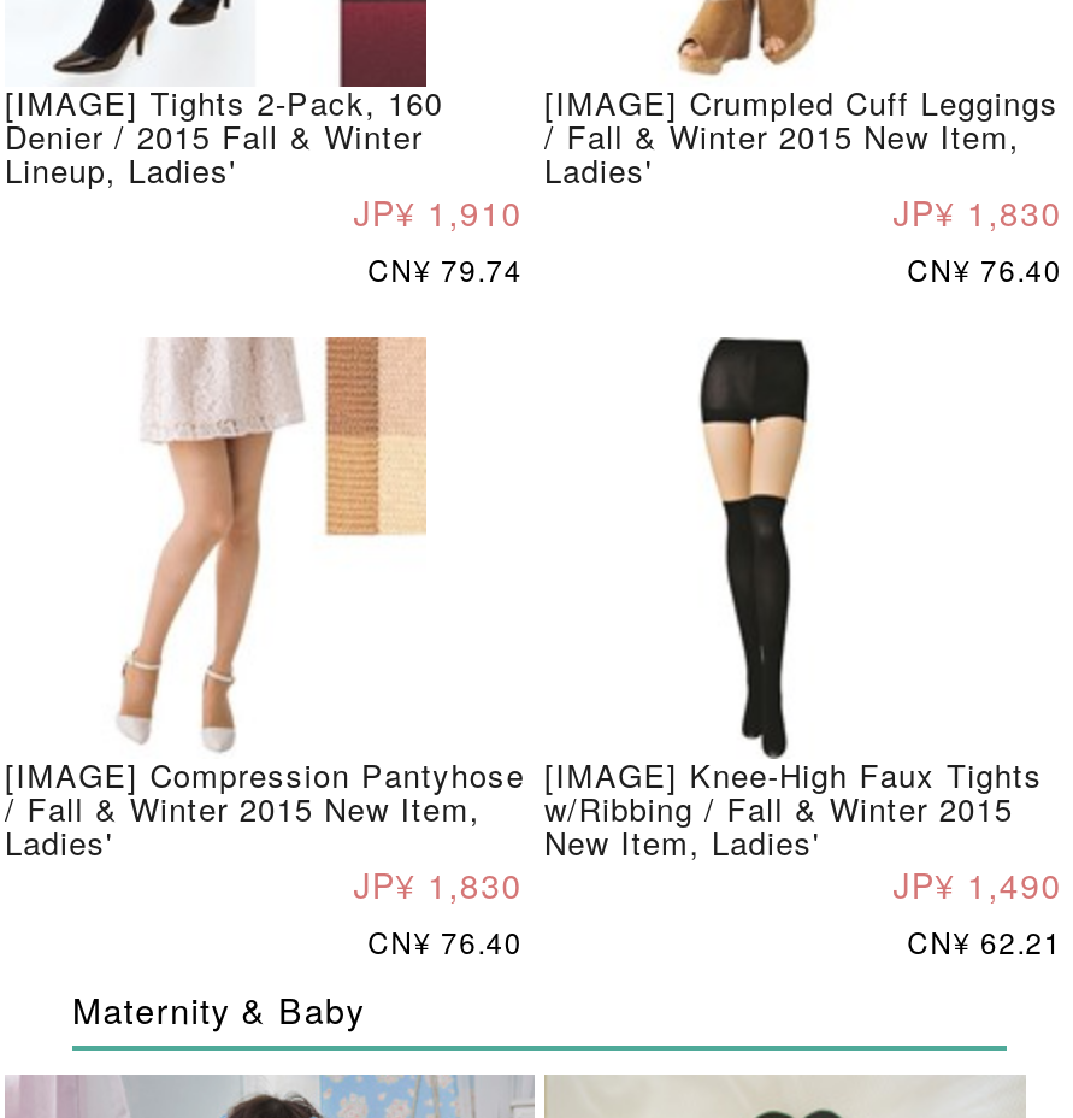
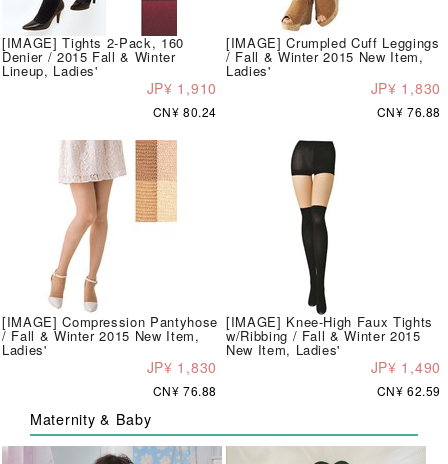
[368,249,523,290] CN¥ 79.74 -> [153,103,217,120] CN¥ 80.24
[907,249,1062,290] CN¥ 76.40 -> [377,103,441,120] CN¥ 76.88
[368,921,523,962] CN¥ 76.40 -> [153,382,217,399] CN¥ 76.88
[907,921,1062,962] CN¥ 62.21 -> [377,382,441,399] CN¥ 62.59

